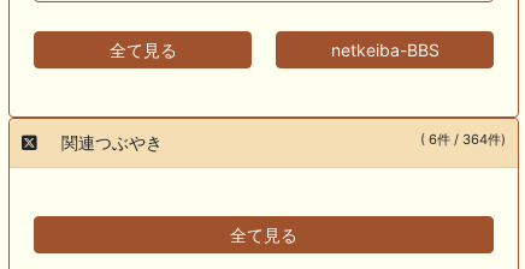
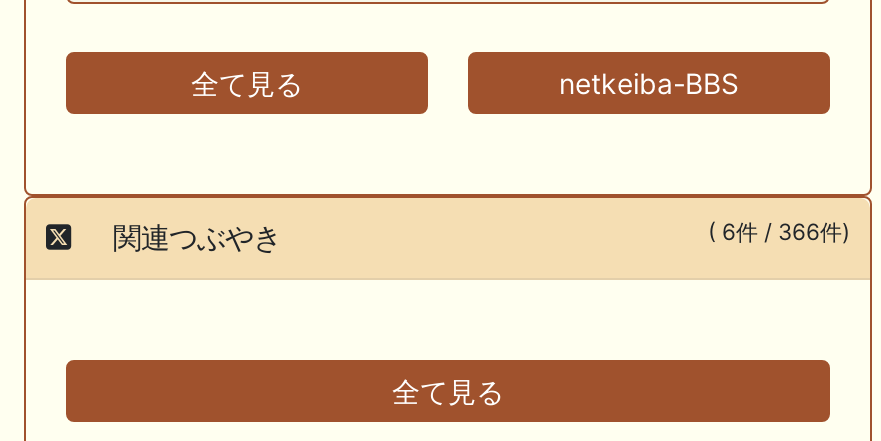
[420,131,506,148] ( 6件 / 364件) -> [708,218,850,246] ( 6件 / 366件)

